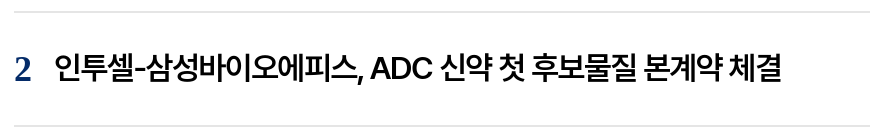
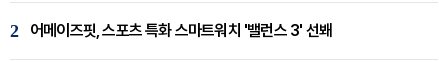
[54,49,782,87] 인투셀-삼성바이오에피스, ADC 신약 첫 후보물질 본계약 체결 -> [30,21,332,40] 어메이즈핏, 스포츠 특화 스마트워치 '밸런스 3' 선봬

